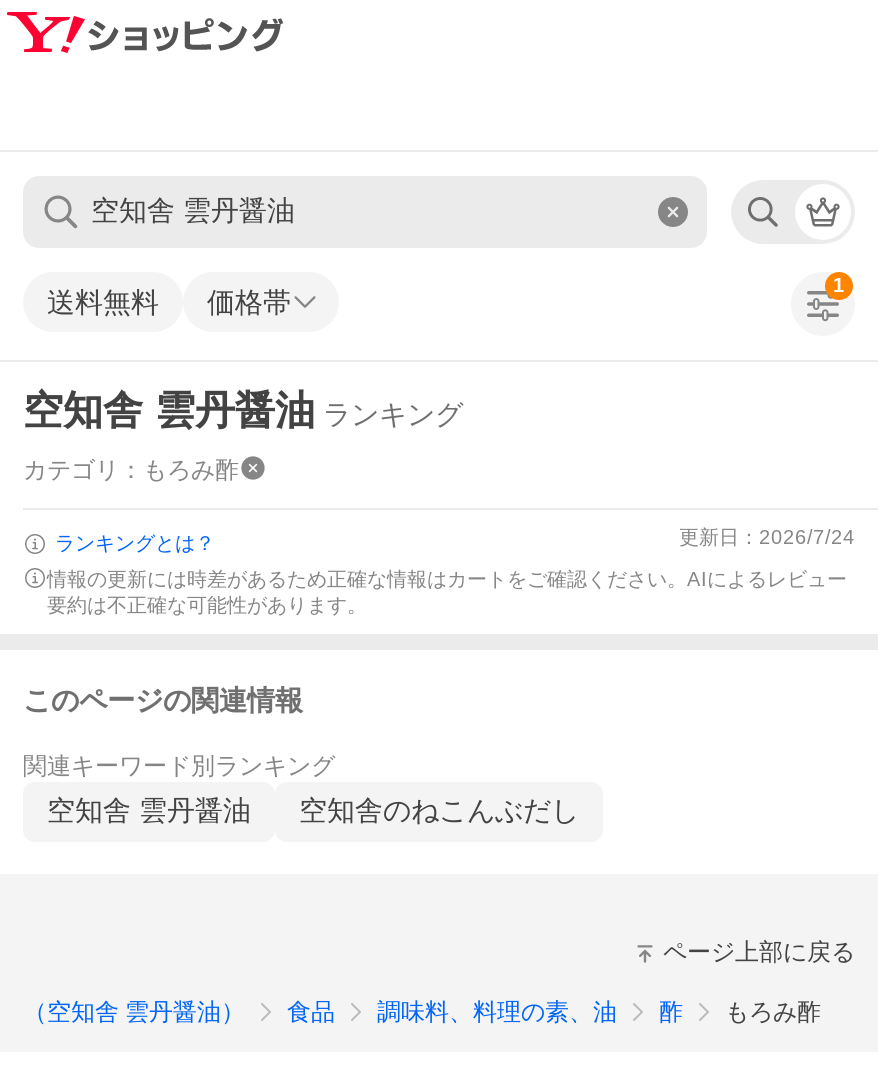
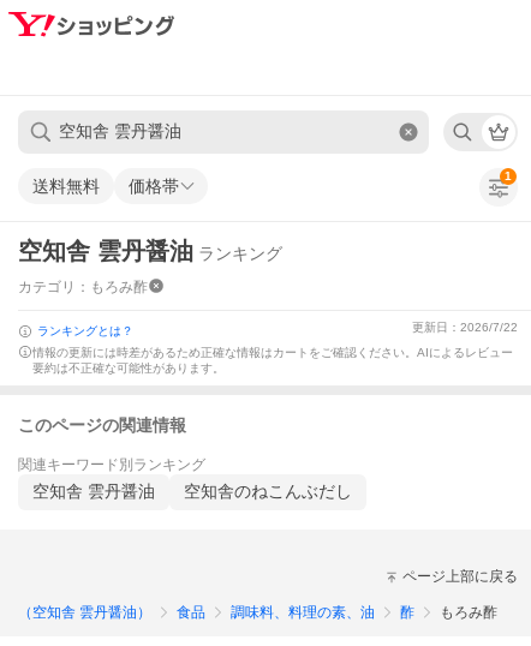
[679,526,855,548] 更新日：2026/7/24 -> [412,321,518,334] 更新日：2026/7/22

